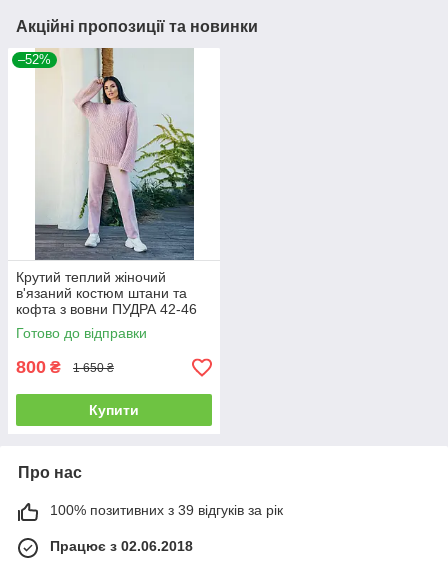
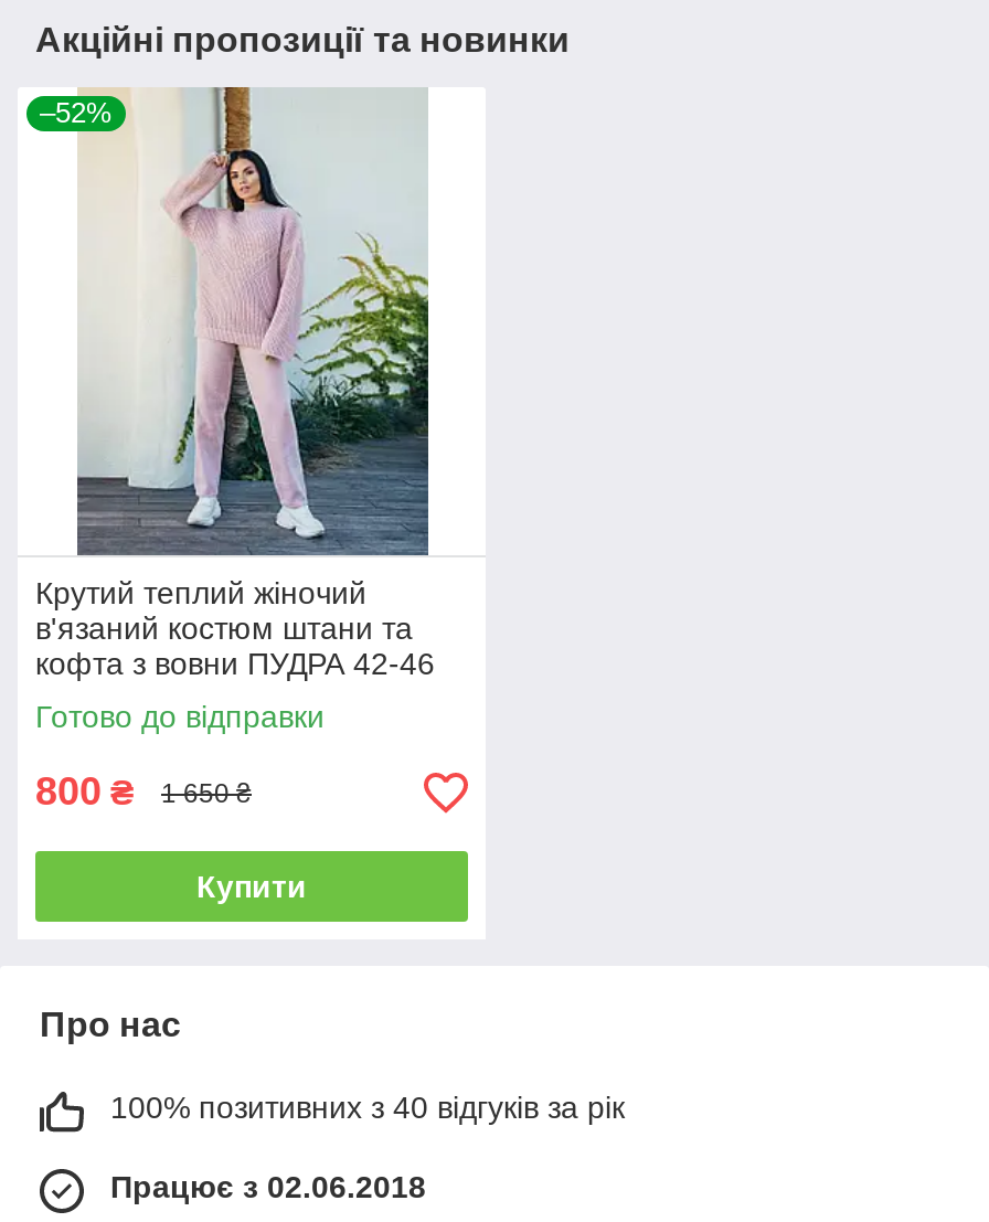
[50,502,283,518] 100% позитивних з 39 відгуків за рік -> [110,1090,625,1126] 100% позитивних з 40 відгуків за рік

